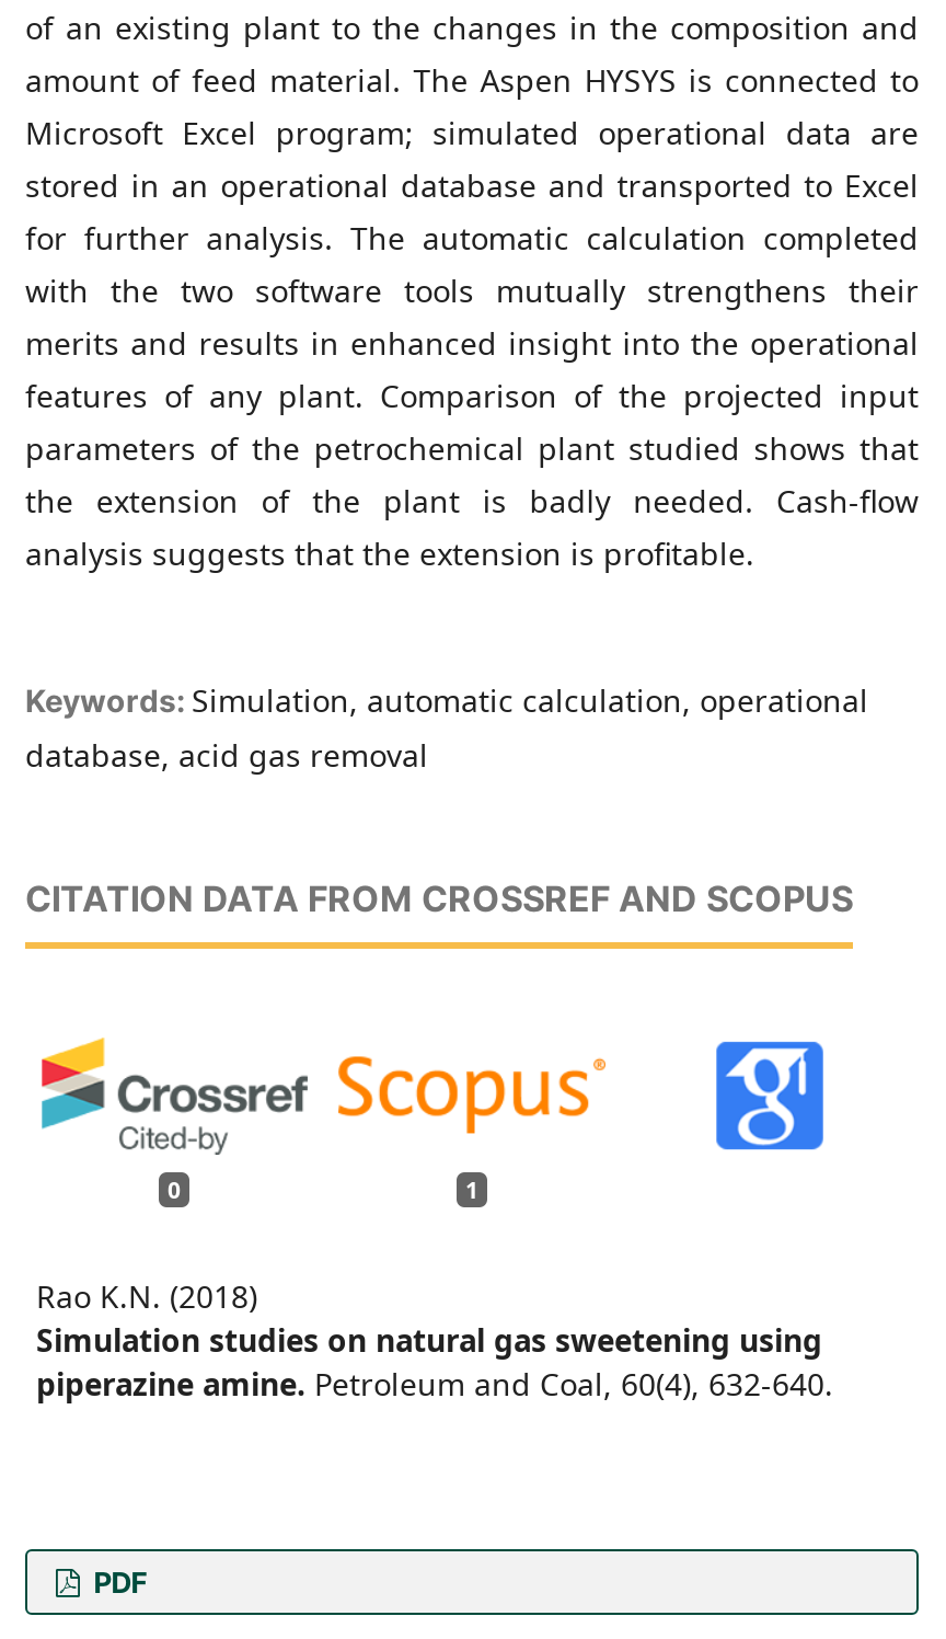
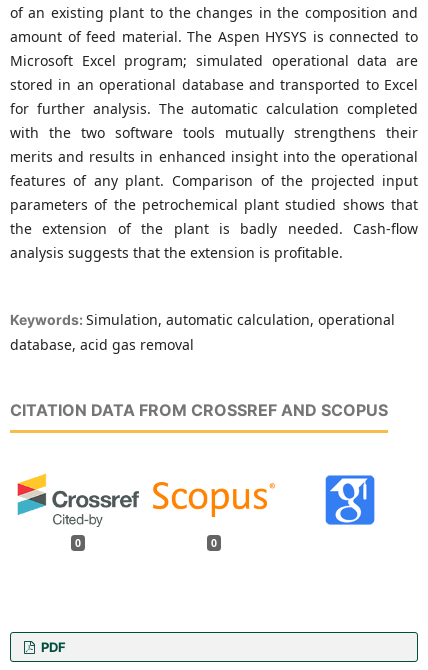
[36,1174,833,1405] 1 | Rao K.N. (2018) | Simulation studies on natural gas sweetening using | piperazine amine. Petroleum and Coal, 60(4), 632-640. -> [211,536,217,550] 0

